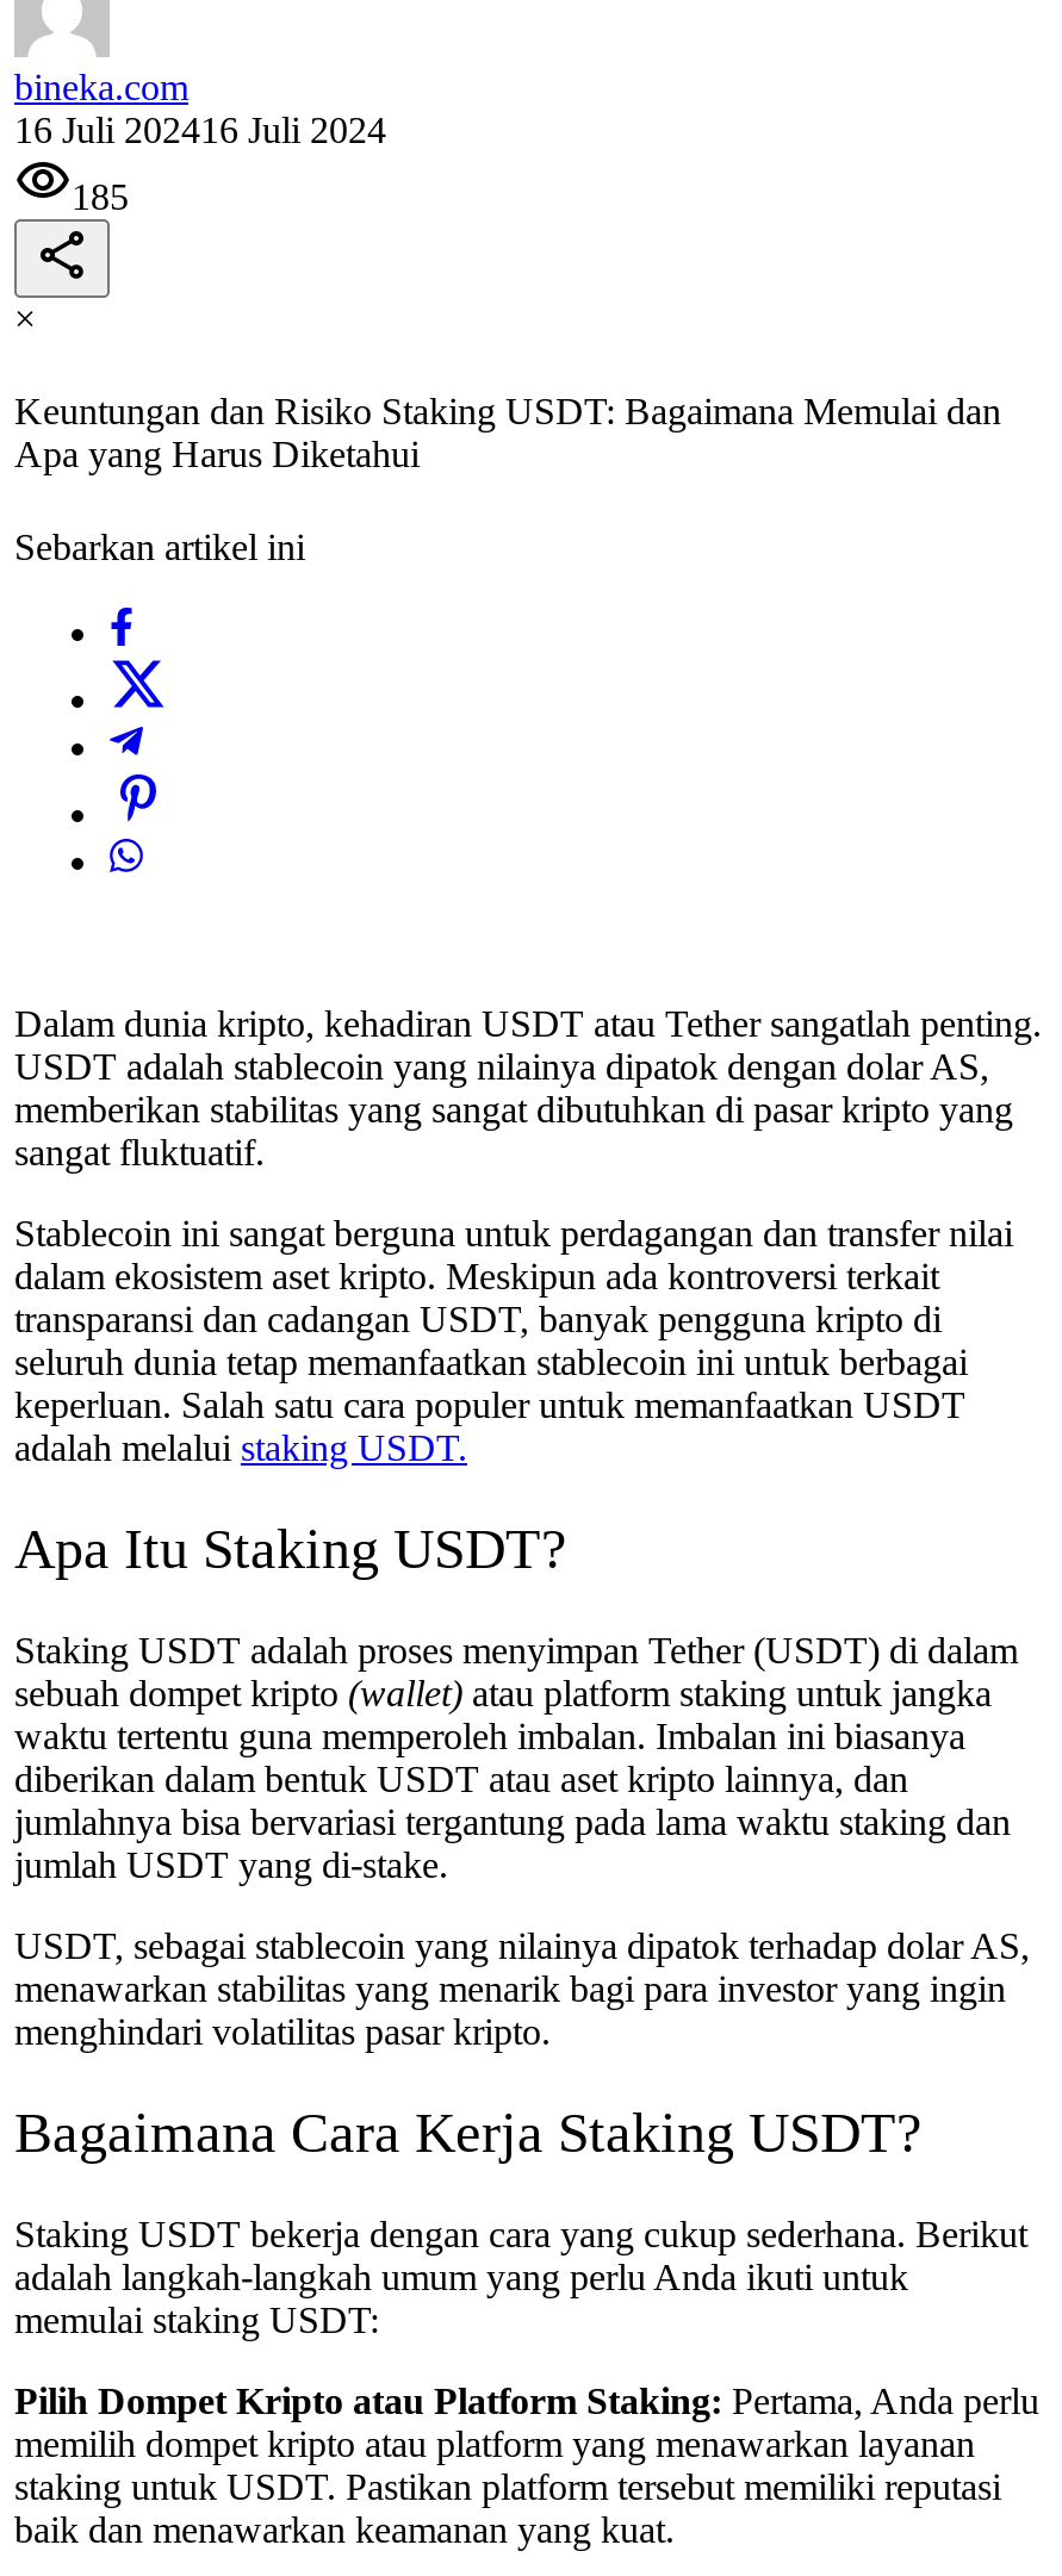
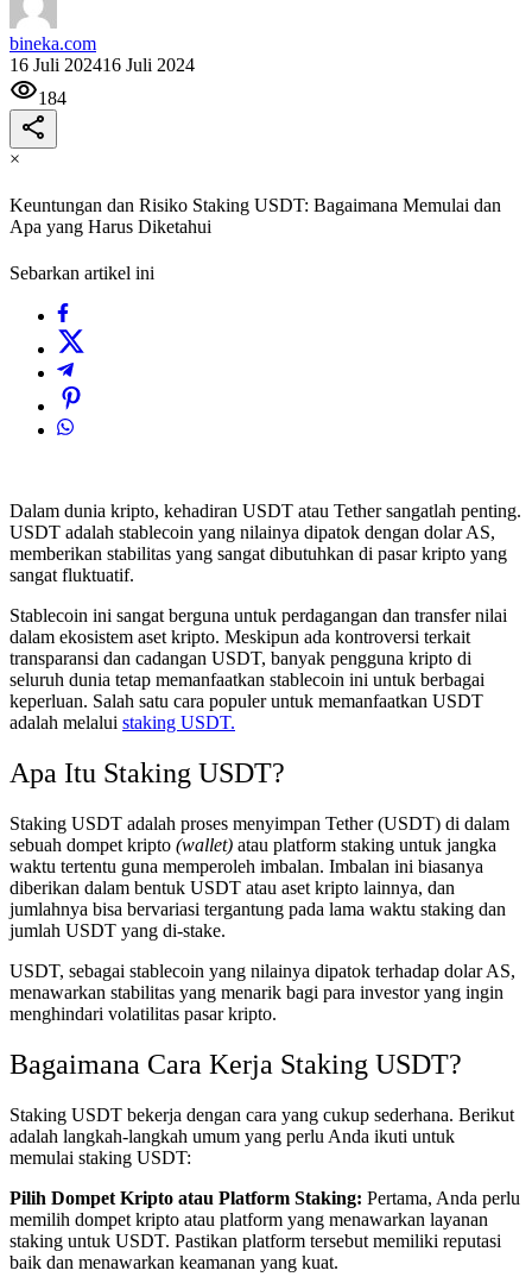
[72,176,129,216] 185 -> [38,88,66,108] 184

